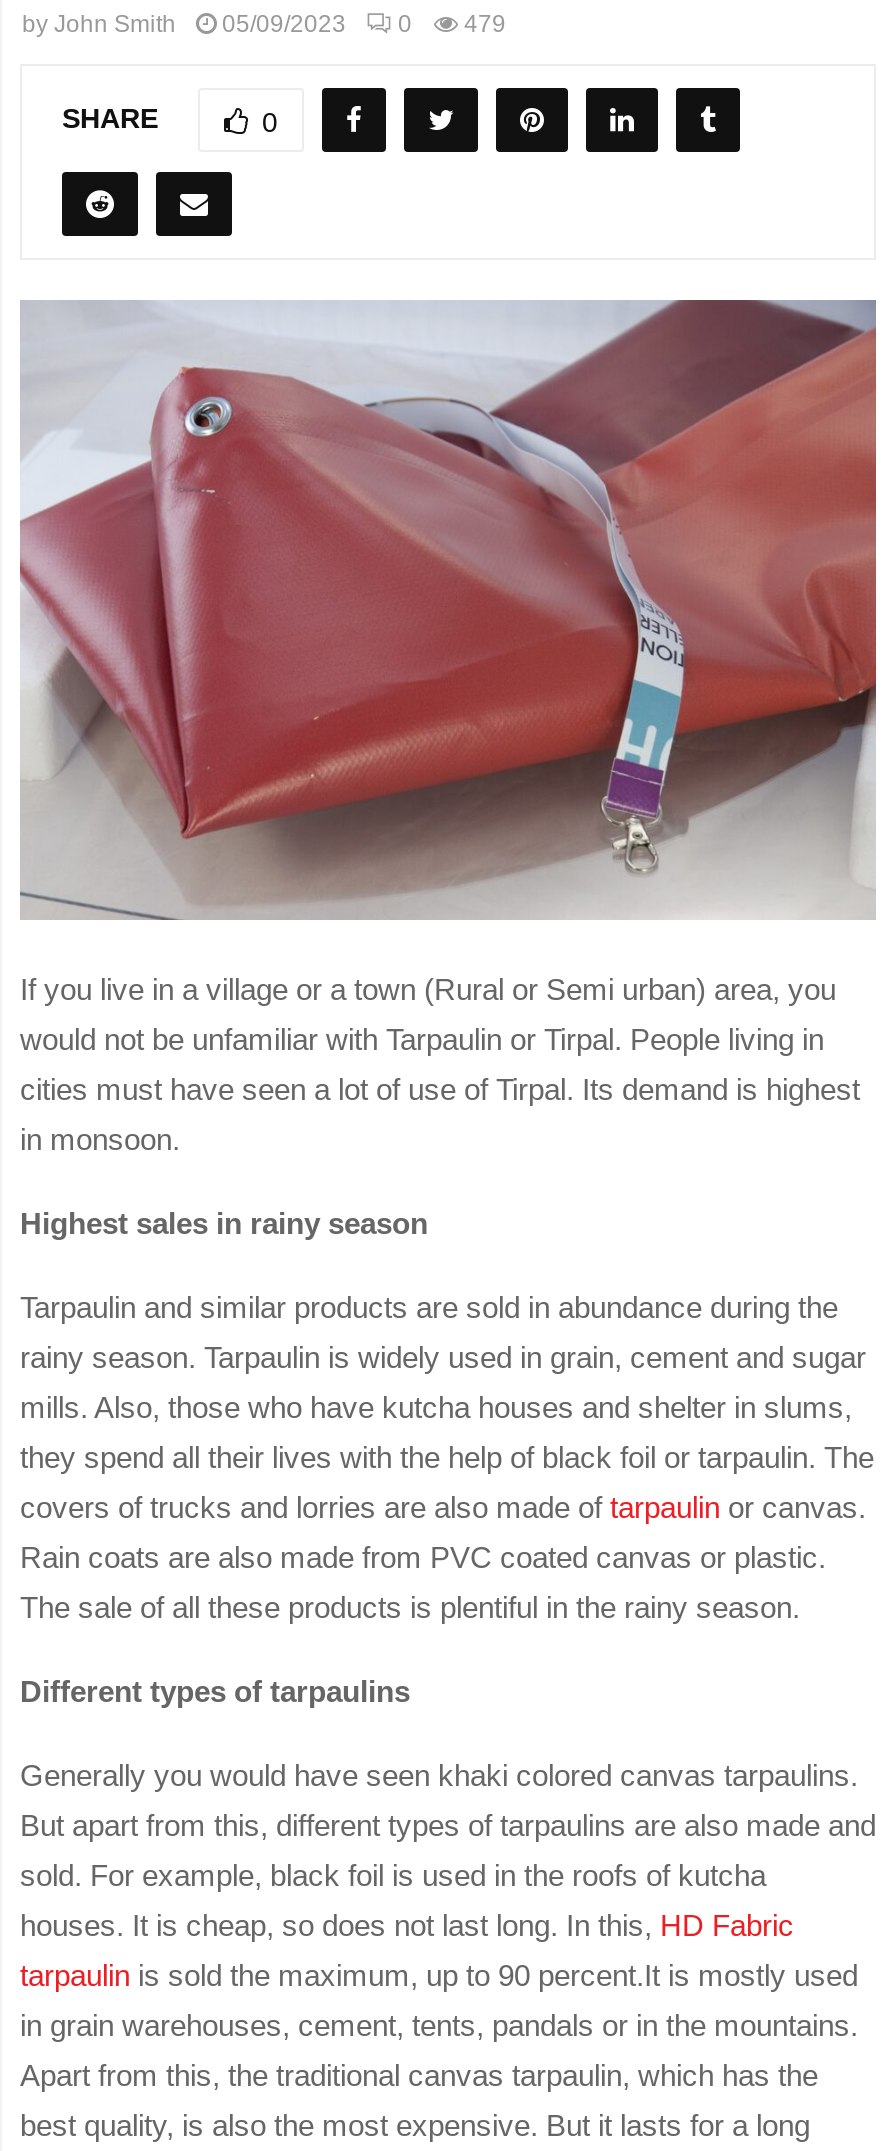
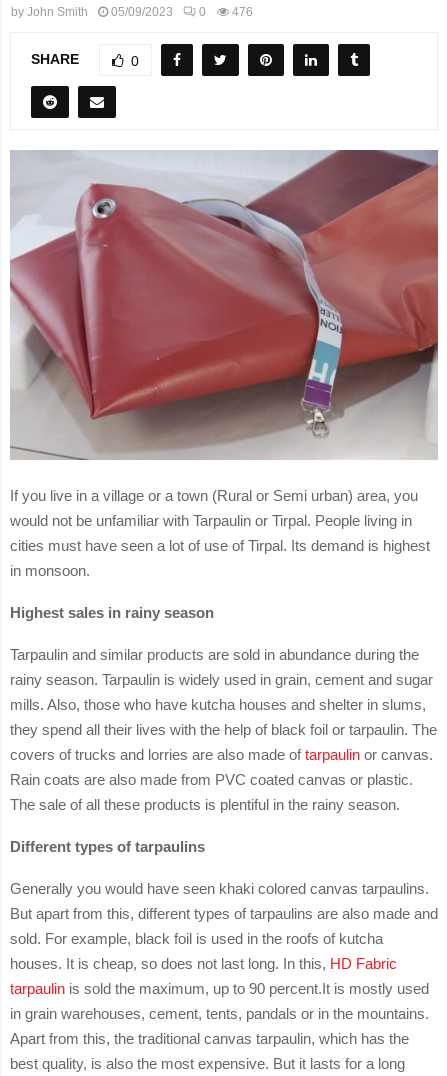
[22,10,506,38] by John Smith 05/09/2023 0 479 -> [11,5,253,19] by John Smith 05/09/2023 0 476

